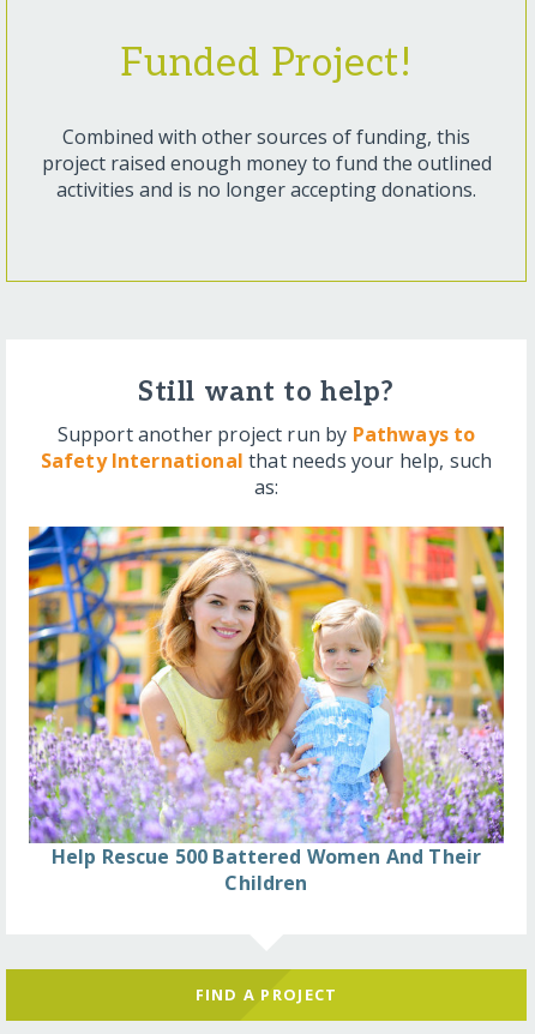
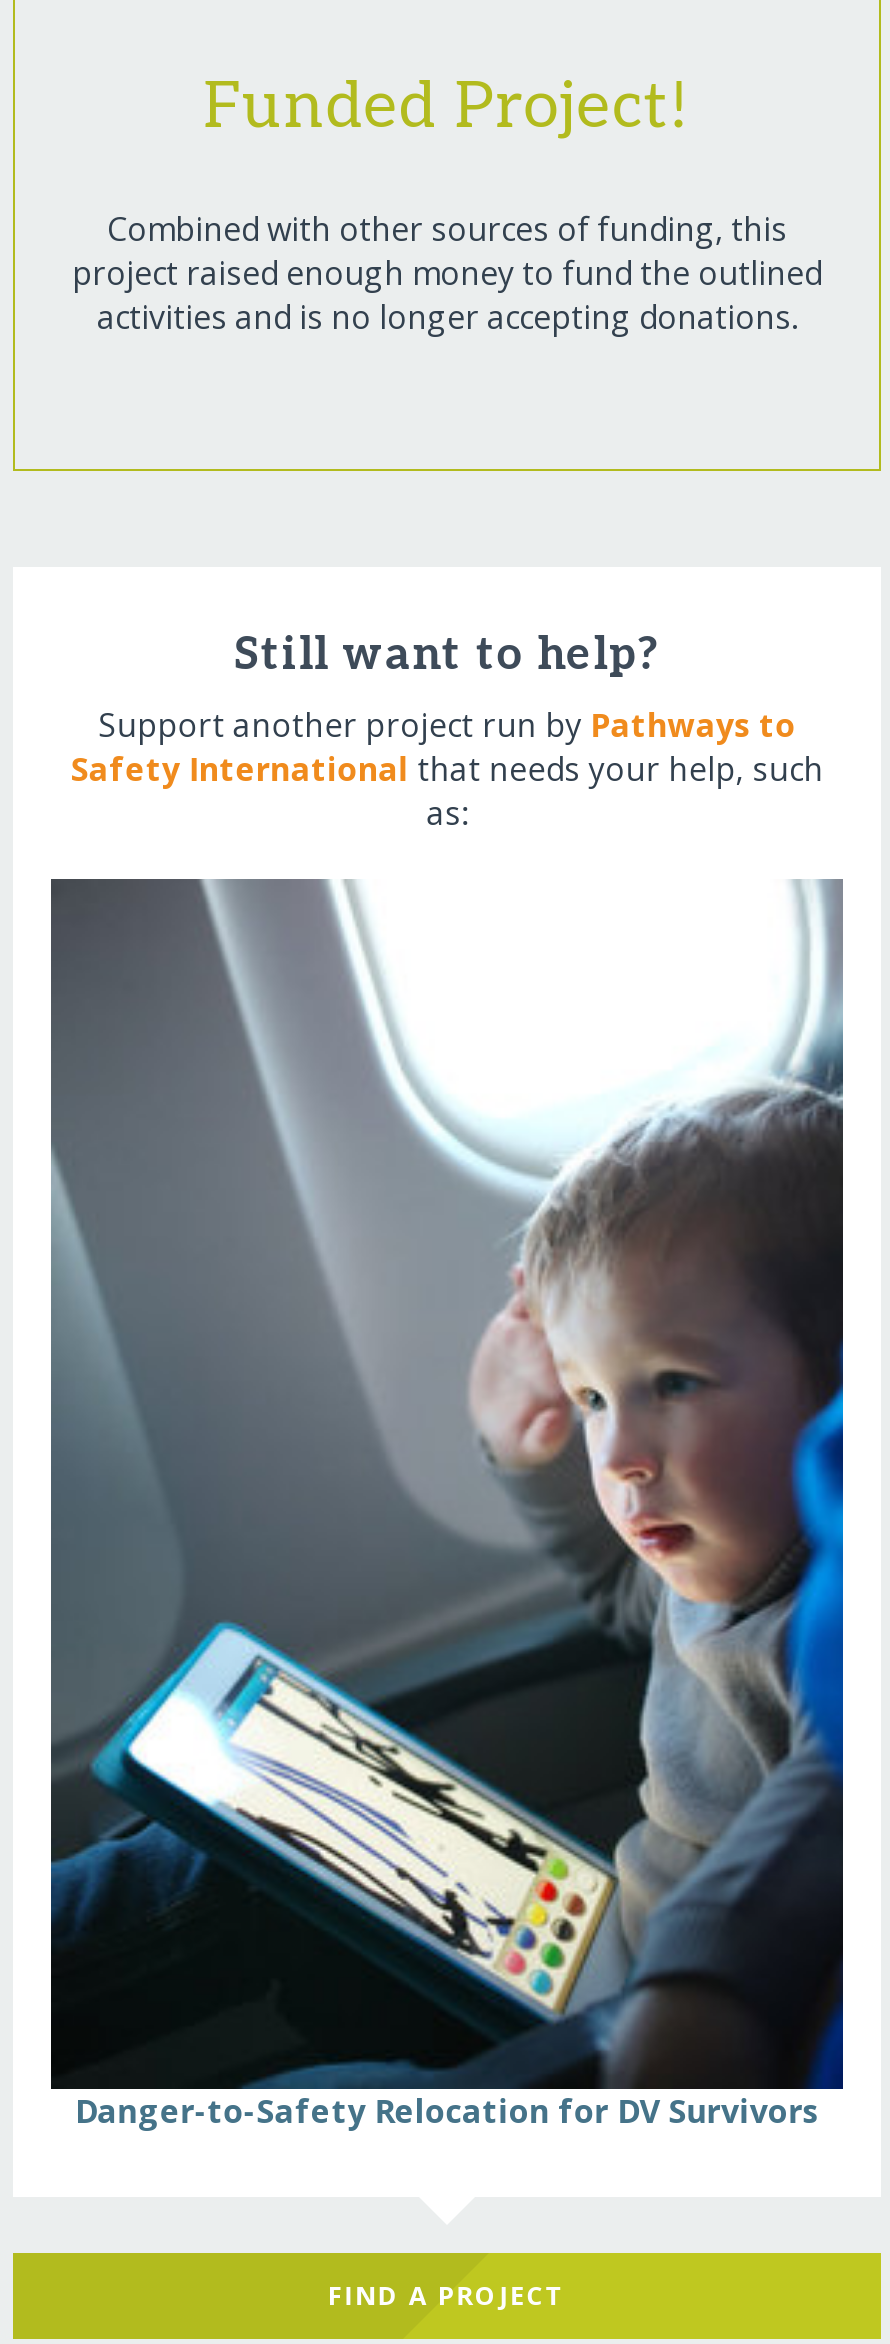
[28,525,505,897] [image] | Help Rescue 500 Battered Women And Their | Children -> [49,877,845,2132] [image] | Danger-to-Safety Relocation for DV Survivors

